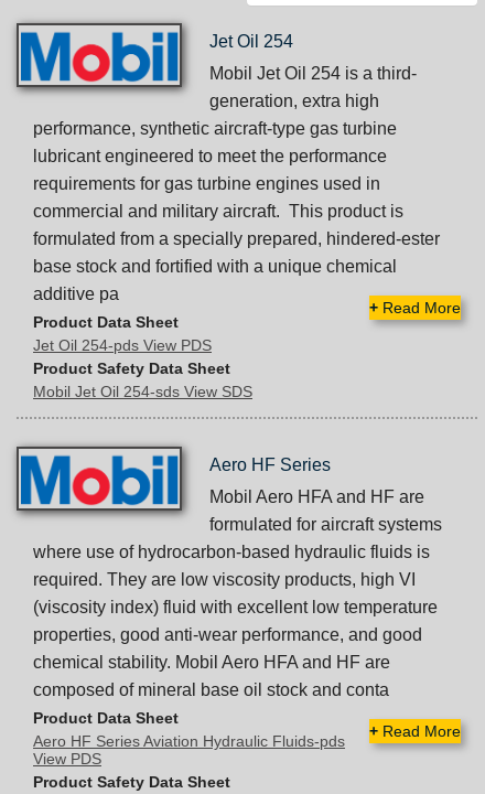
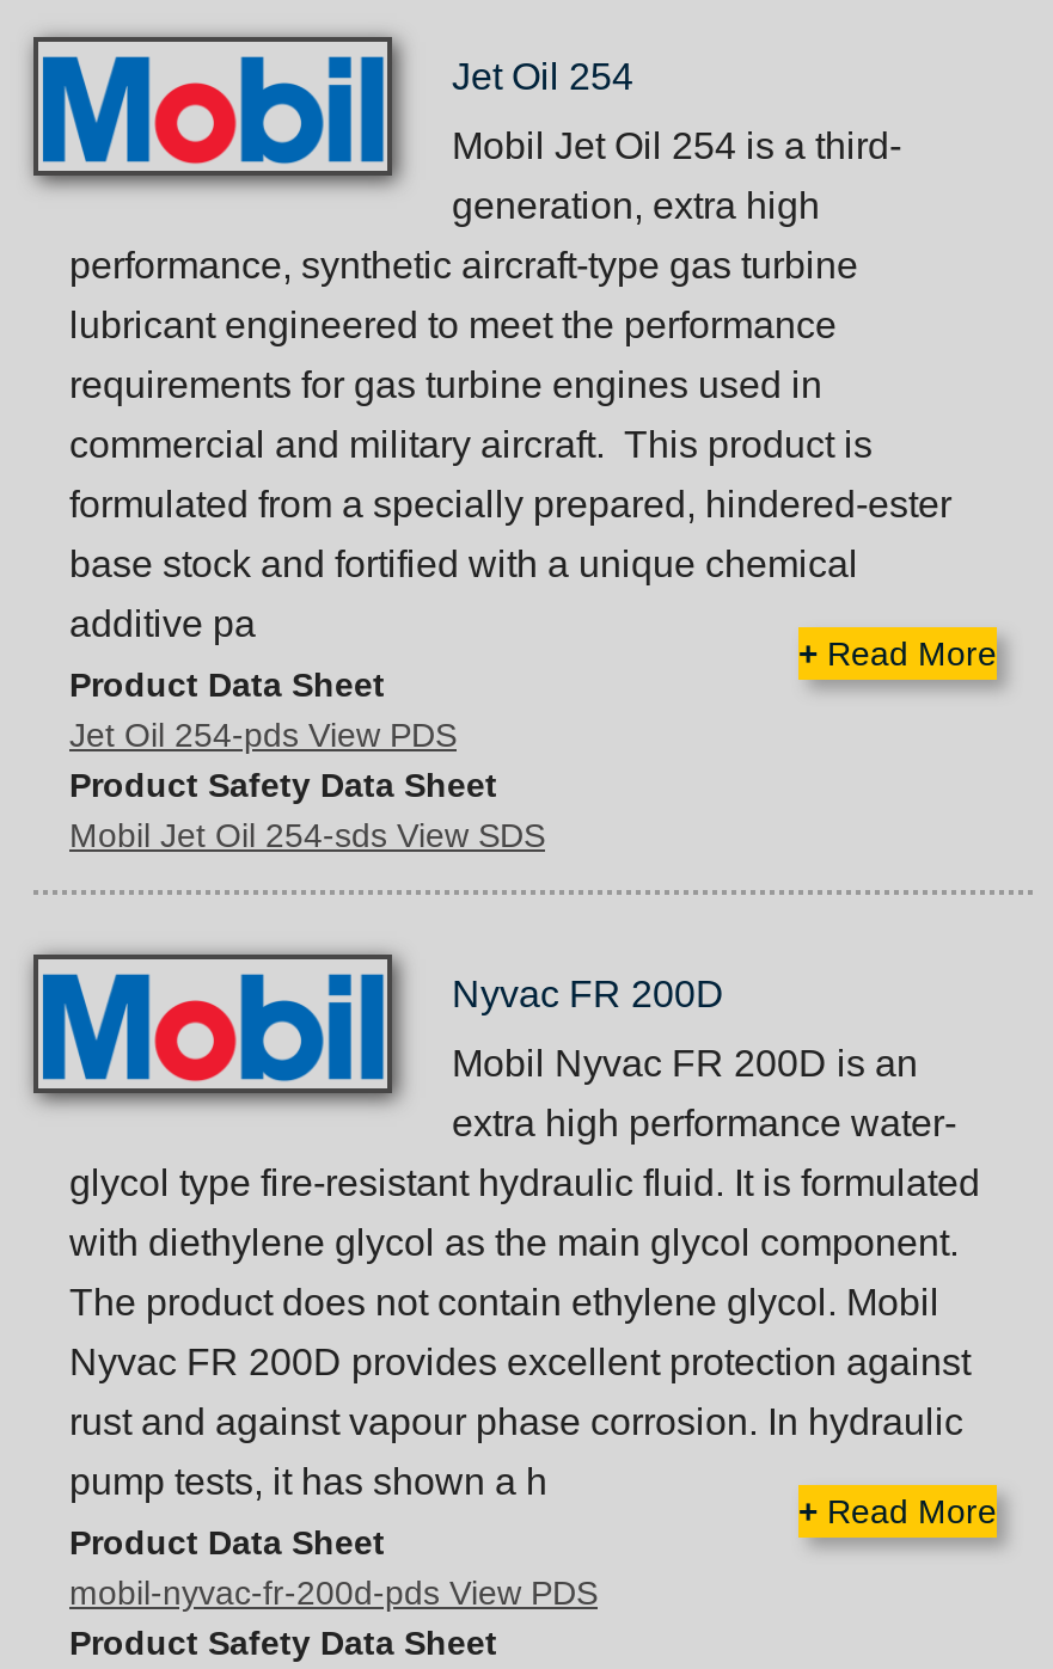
[209,455,331,474] Aero HF Series -> [452,973,724,1014] Nyvac FR 200D
[209,487,424,506] Mobil Aero HFA and HF are -> [452,1042,918,1083] Mobil Nyvac FR 200D is an
[209,515,442,534] formulated for aircraft systems -> [452,1102,956,1143] extra high performance water-
[33,542,430,561] where use of hydrocarbon-based hydraulic fluids is -> [69,1162,980,1203] glycol type fire-resistant hydraulic fluid. It is formulated
[33,570,416,589] required. They are low viscosity products, high VI -> [69,1222,959,1262] with diethylene glycol as the main glycol component.
[33,597,438,616] (viscosity index) fluid with excellent low temperature -> [69,1281,939,1322] The product does not contain ethylene glycol. Mobil
[33,625,422,644] properties, good anti-wear performance, and good -> [69,1341,971,1382] Nyvac FR 200D provides excellent protection against
[33,653,390,671] chemical stability. Mobil Aero HFA and HF are -> [69,1401,963,1442] rust and against vapour phase corrosion. In hydraulic
[33,680,389,699] composed of mineral base oil stock and conta -> [69,1461,547,1501] pump tests, it has shown a h
[33,732,345,767] Aero HF Series Aviation Hydraulic Fluids-pds | View PDS -> [69,1573,598,1611] mobil-nyvac-fr-200d-pds View PDS

